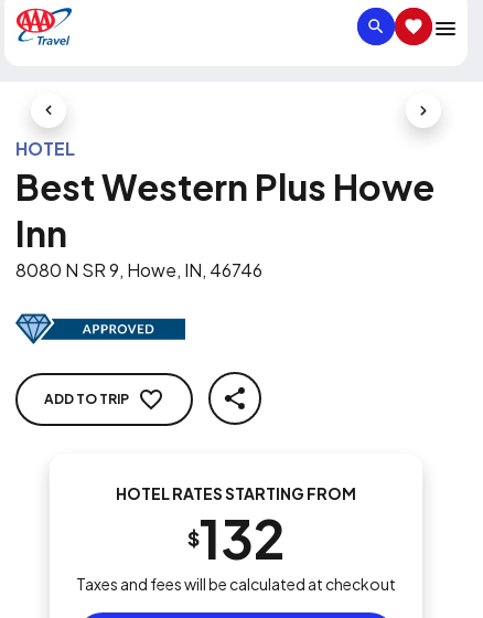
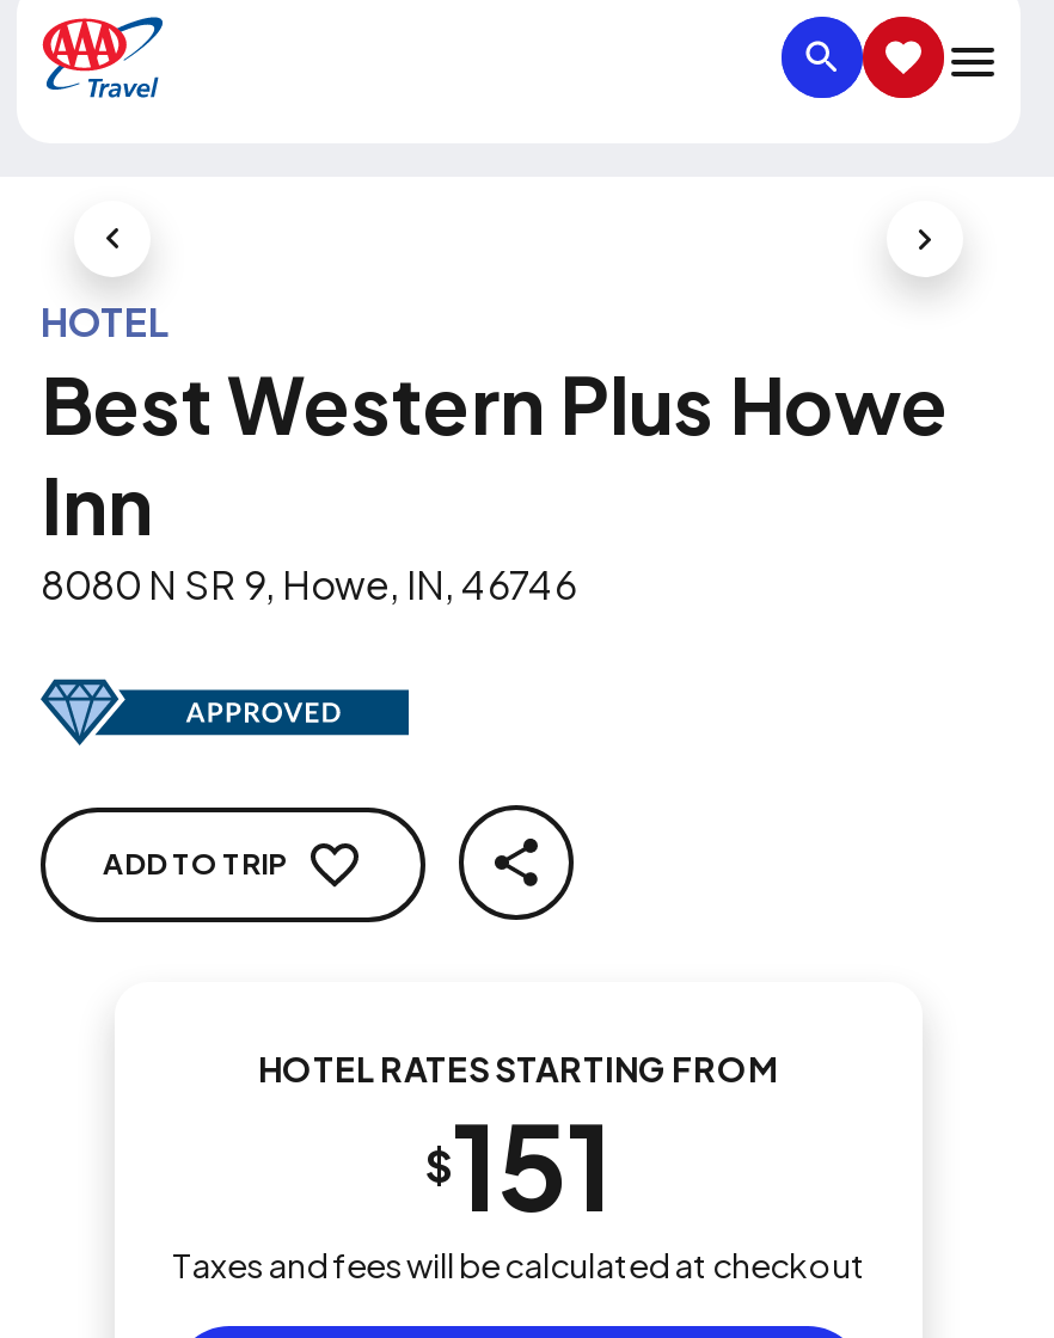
[187,504,285,572] $132 -> [425,1092,612,1238] $151

